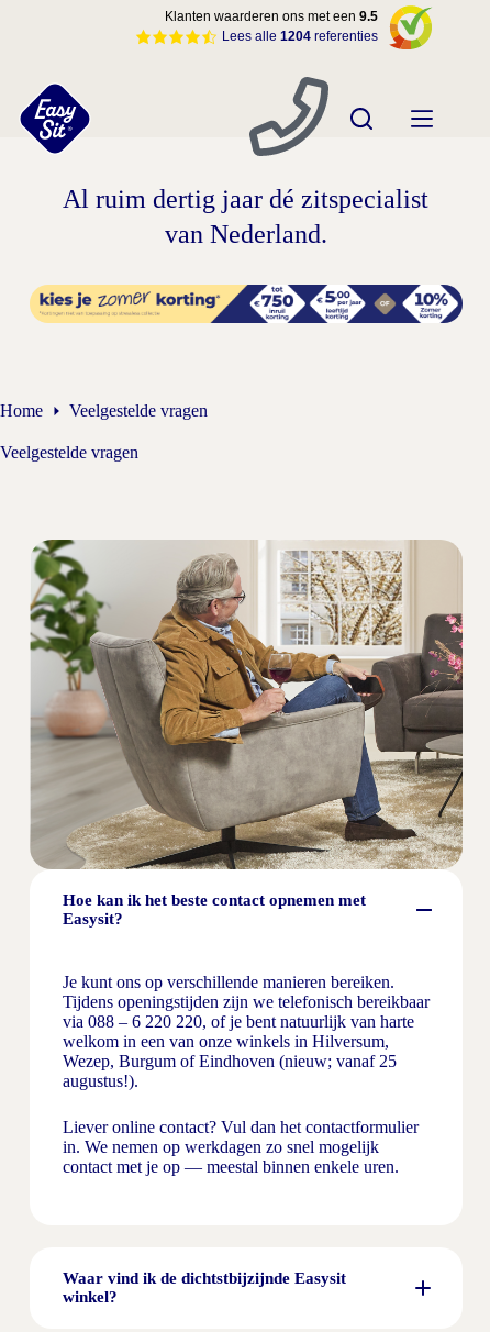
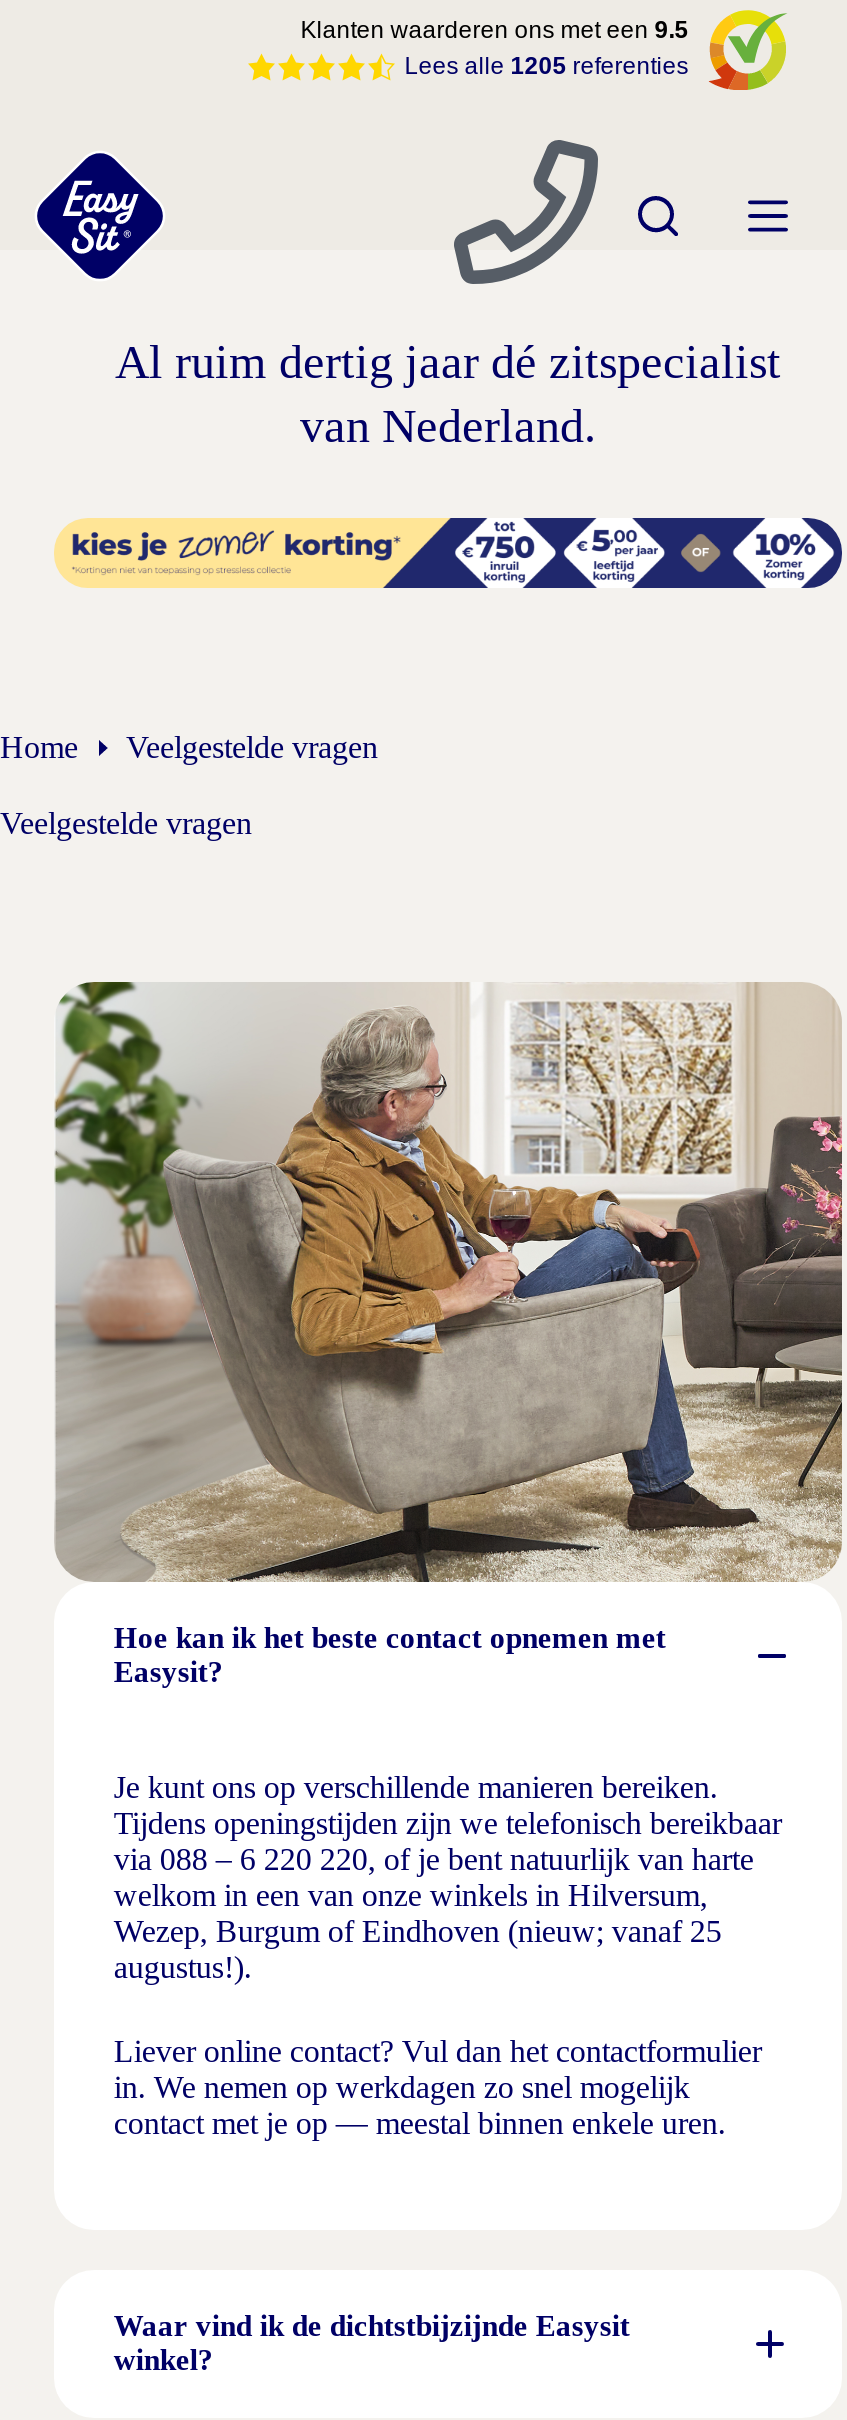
[222,29,378,44] Lees alle 1204 referenties -> [404,53,688,81] Lees alle 1205 referenties

